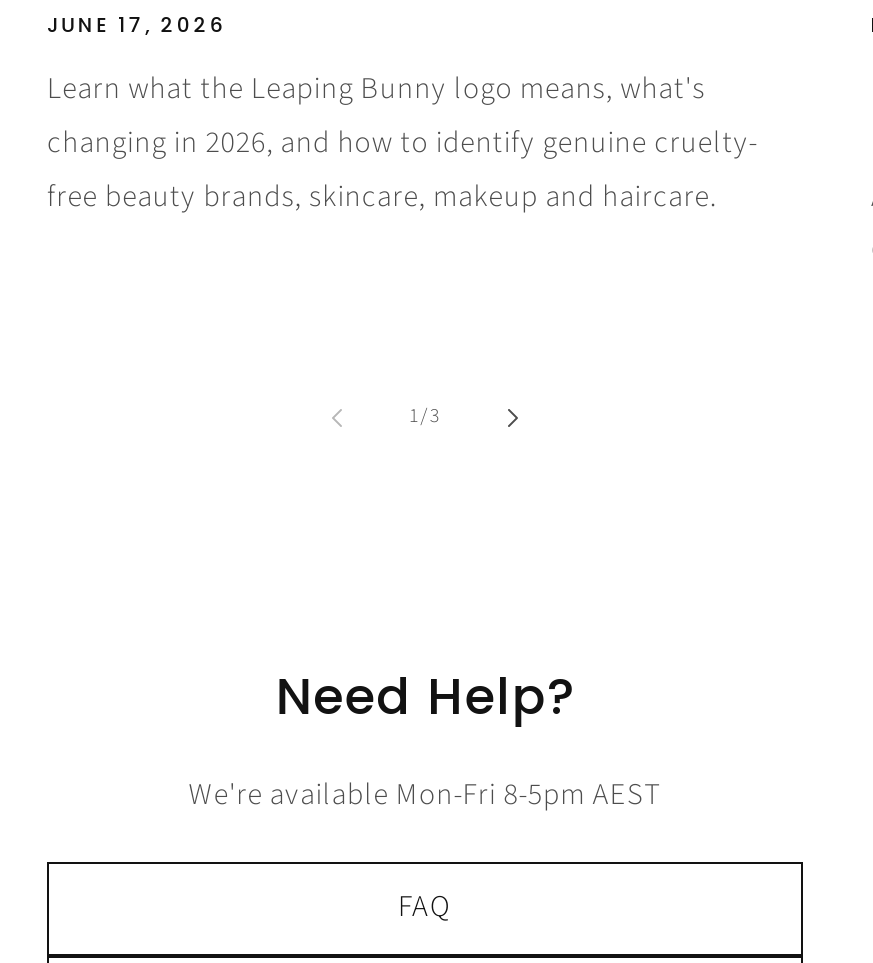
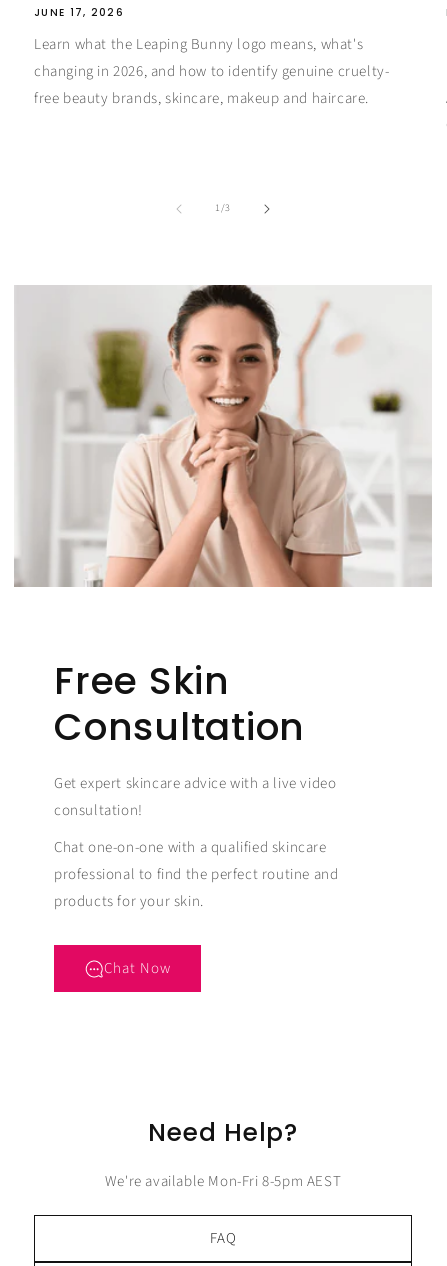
none -> [13,284,432,588] [image]
none -> [54,655,338,979] Free Skin | Consultation | Get expert skincare advice with a live video | consultation! | Chat one-on-one with a qualified skincare | professional to find the perfect routine and | products for your skin. | Chat Now

